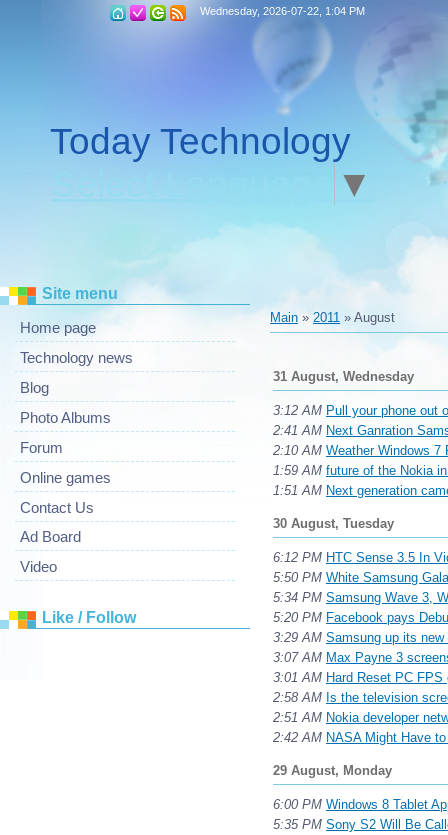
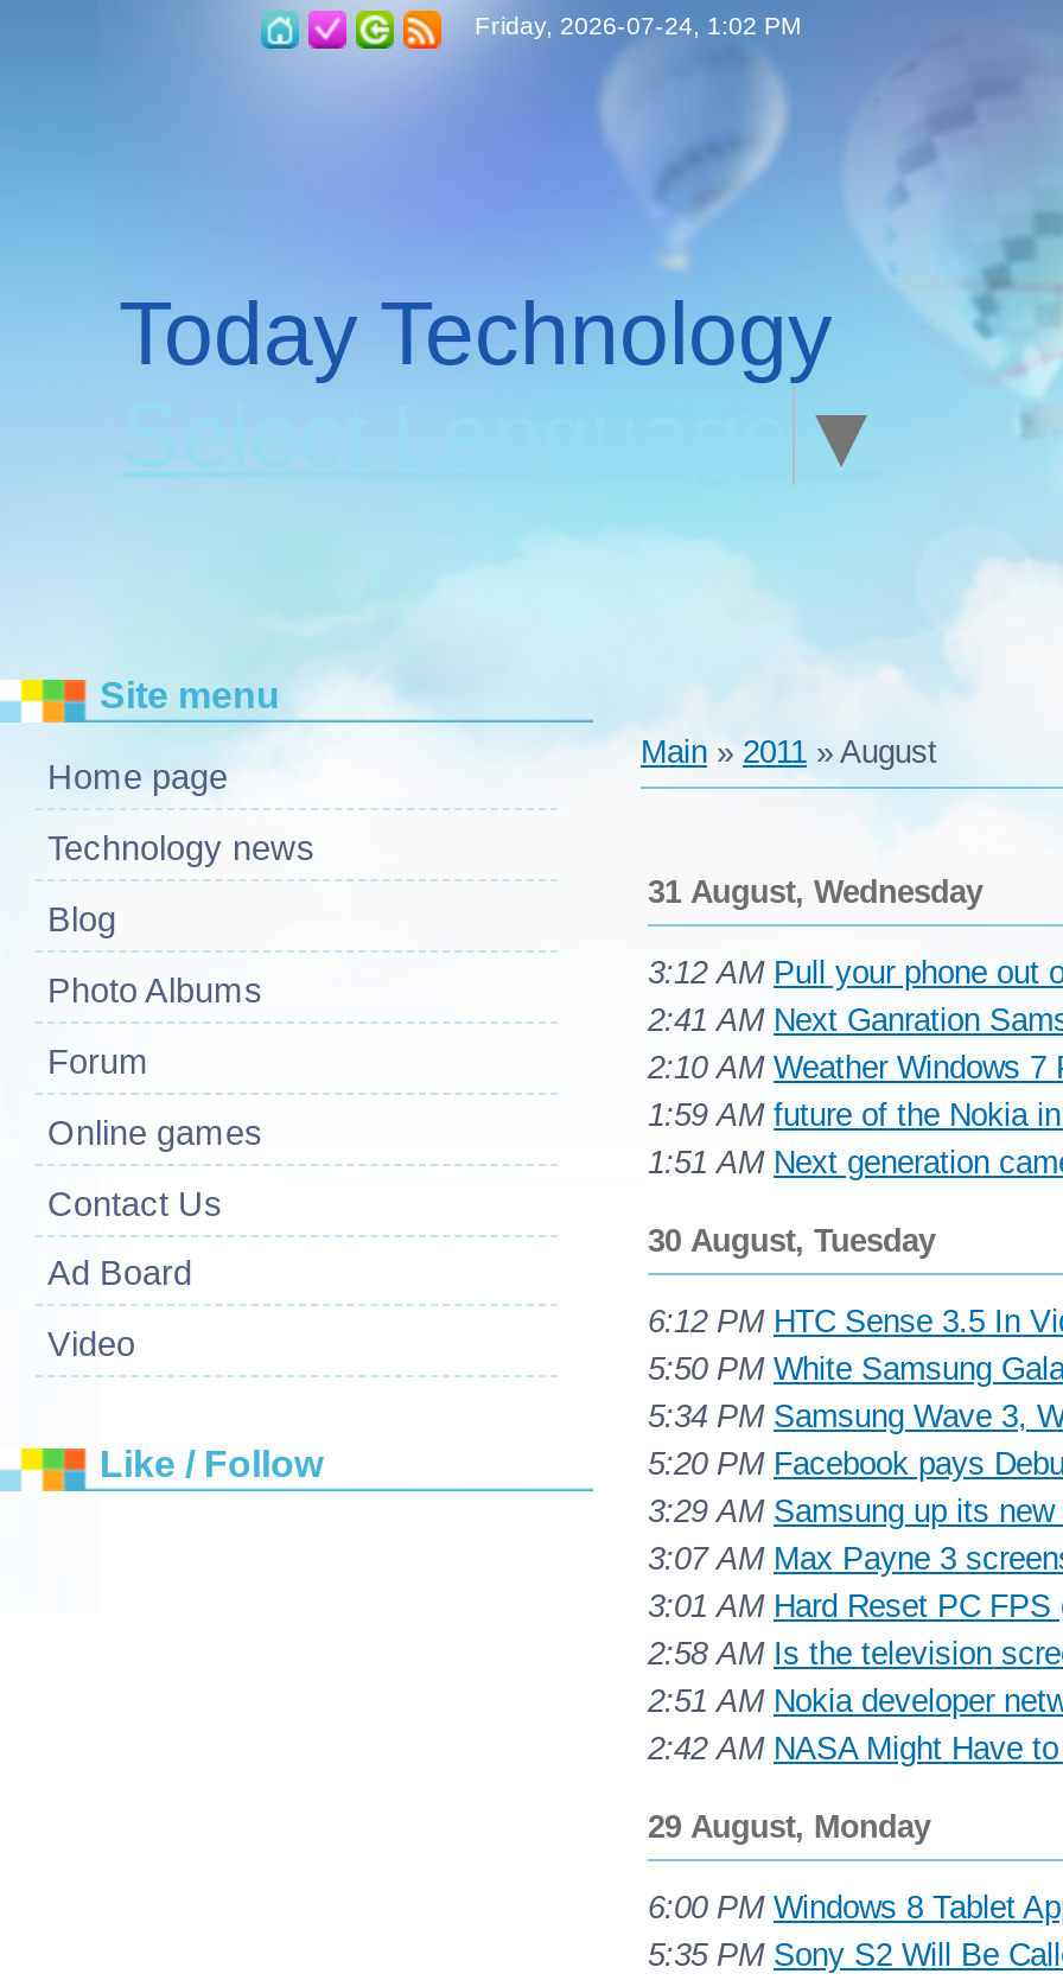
[200,5,365,17] Wednesday, 2026-07-22, 1:04 PM -> [475,11,802,39] Friday, 2026-07-24, 1:02 PM

